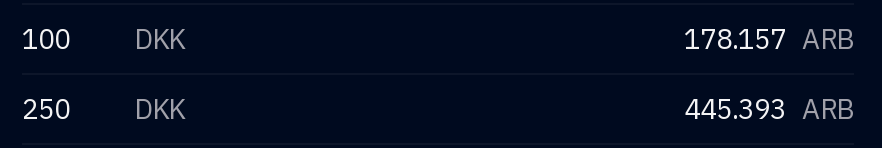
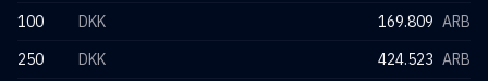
[684,21,854,57] 178.157 ARB -> [378,12,471,31] 169.809 ARB
[684,91,854,127] 445.393 ARB -> [378,50,471,69] 424.523 ARB

